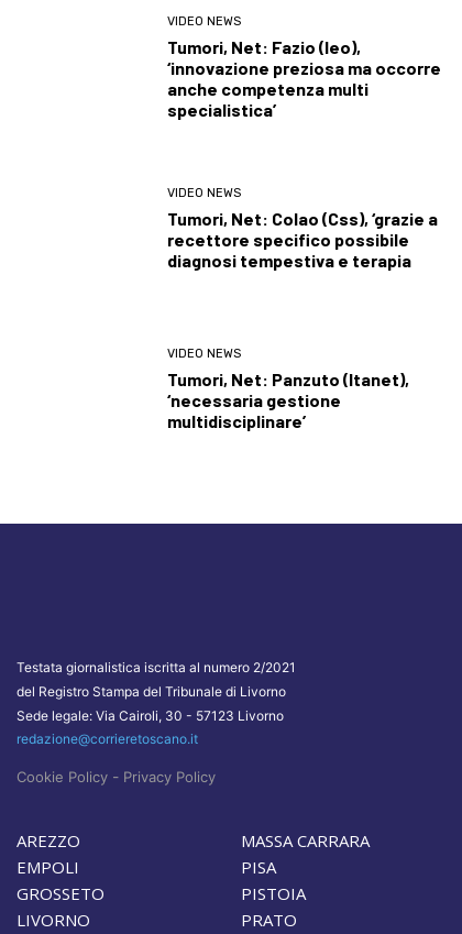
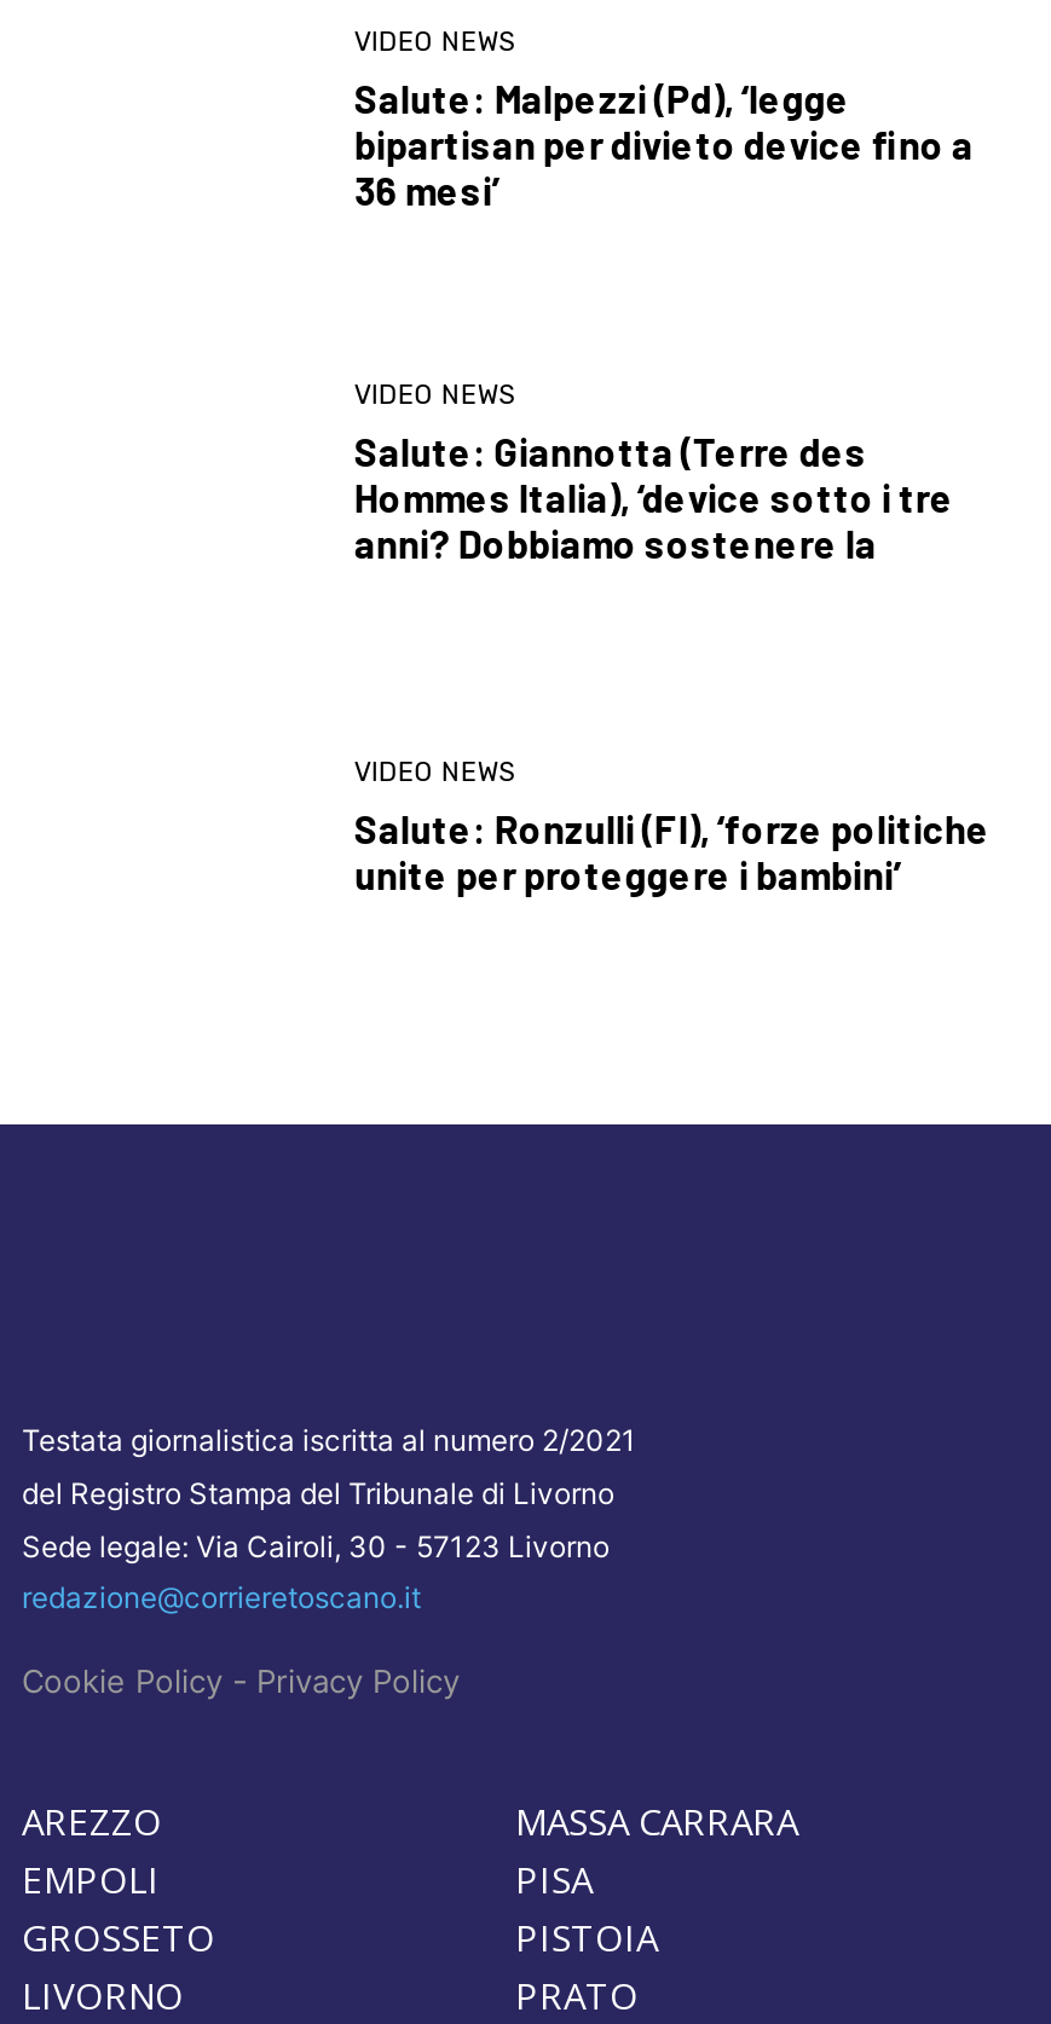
[168,36,442,120] Tumori, Net: Fazio (Ieo), | ‘innovazione preziosa ma occorre | anche competenza multi | specialistica’ -> [354,74,973,211] Salute: Malpezzi (Pd), ‘legge | bipartisan per divieto device fino a | 36 mesi’
[168,208,438,270] Tumori, Net: Colao (Css), ‘grazie a | recettore specifico possibile | diagnosi tempestiva e terapia -> [354,428,954,565] Salute: Giannotta (Terre des | Hommes Italia), ‘device sotto i tre | anni? Dobbiamo sostenere la
[168,369,410,431] Tumori, Net: Panzuto (Itanet), | ‘necessaria gestione | multidisciplinare’ -> [354,805,990,896] Salute: Ronzulli (FI), ‘forze politiche | unite per proteggere i bambini’

